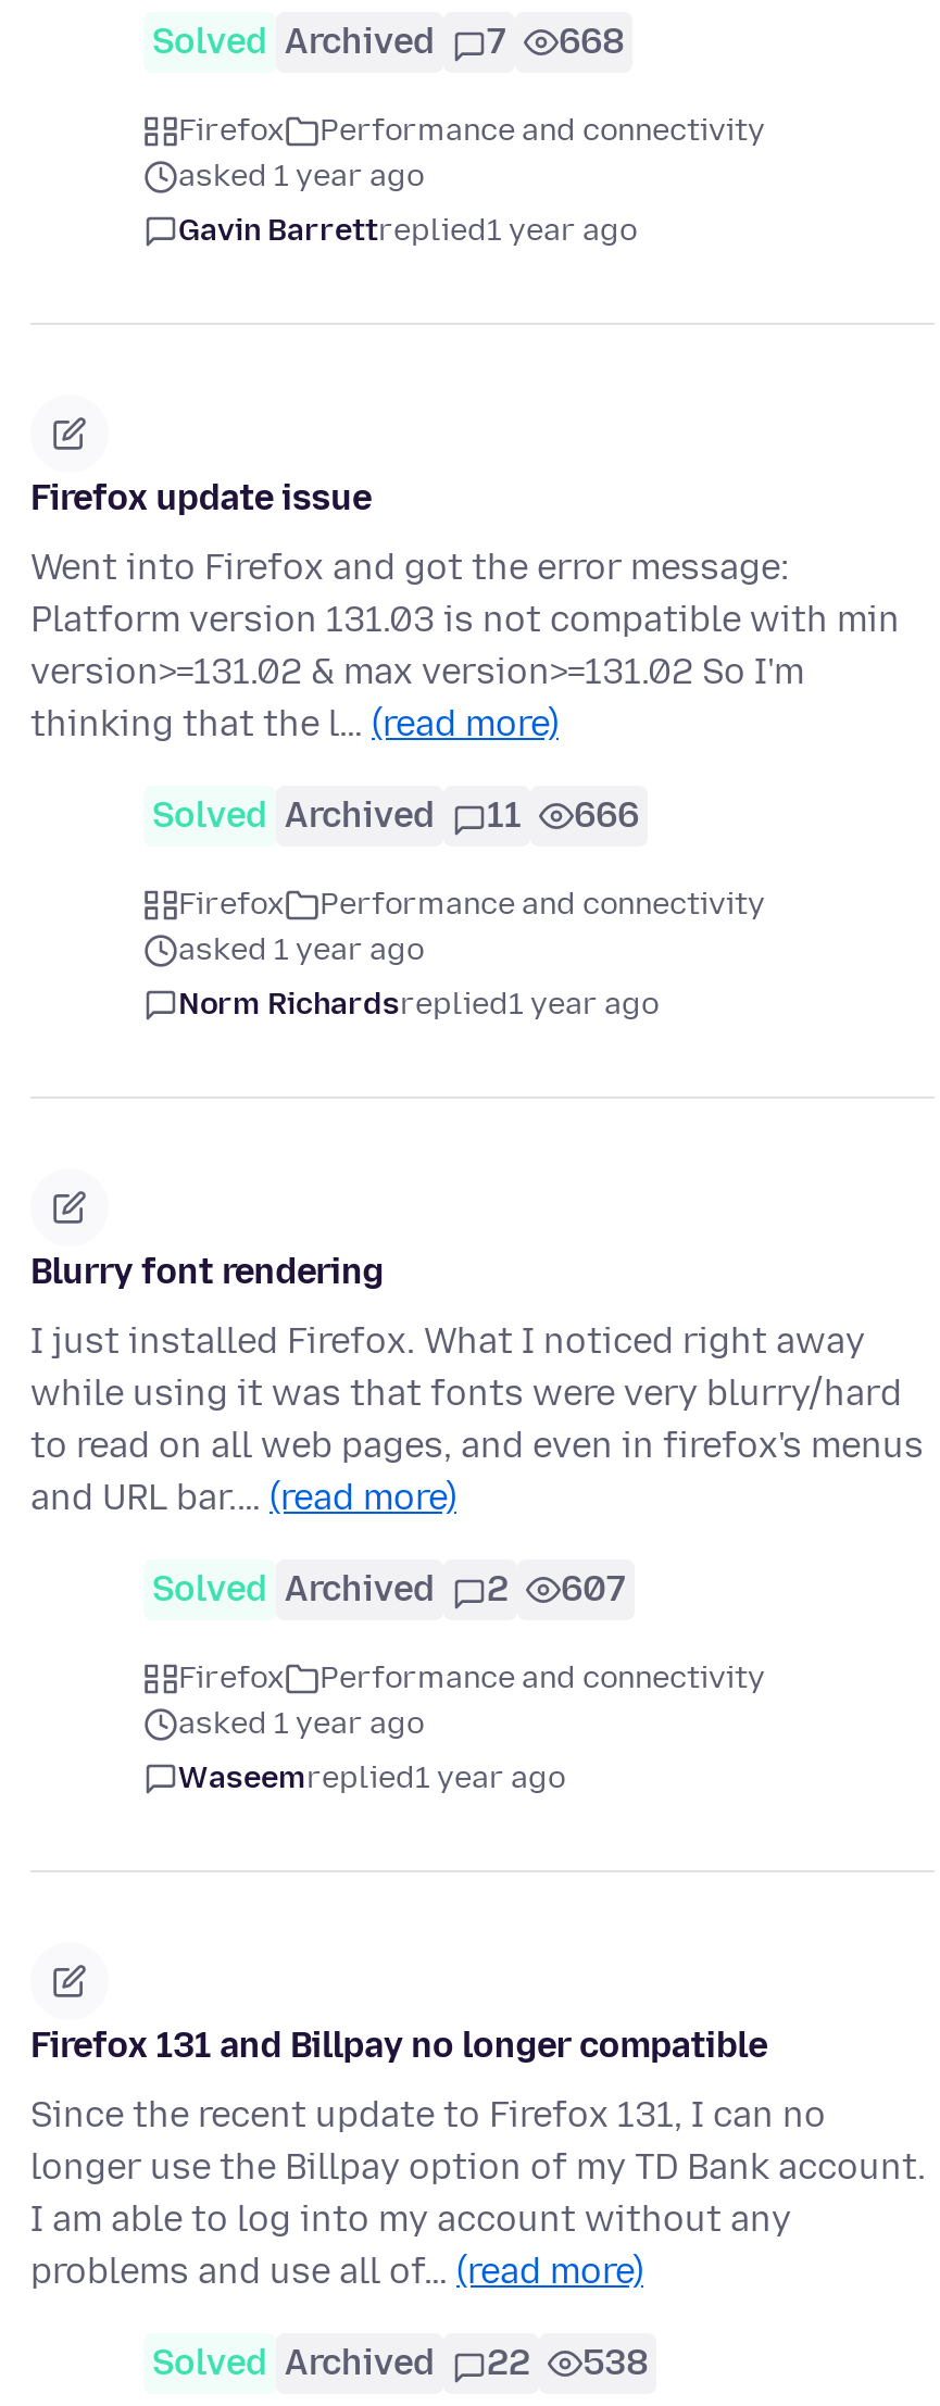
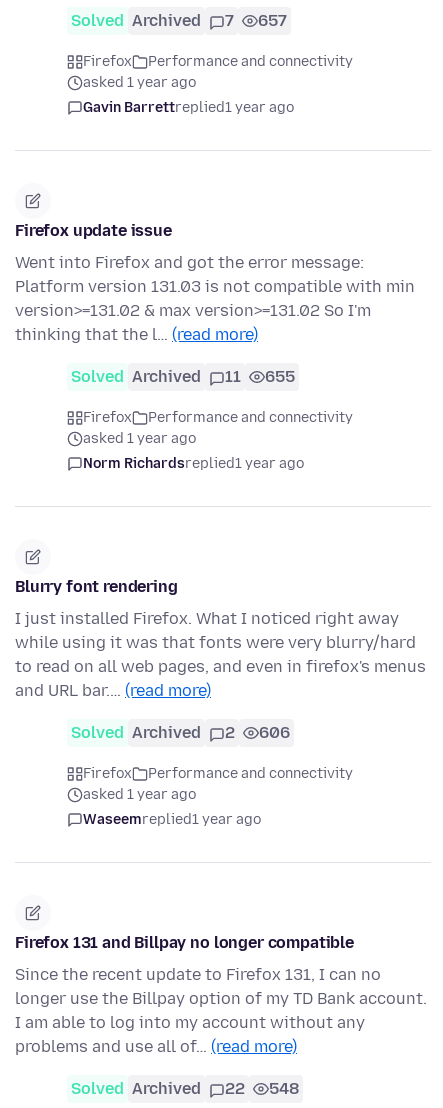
[152,22,624,63] Solved Archived 7 668 -> [71,11,287,30] Solved Archived 7 657
[152,795,639,837] Solved Archived 11 666 -> [71,367,295,386] Solved Archived 11 655
[152,1569,626,1611] Solved Archived 2 607 -> [71,723,290,742] Solved Archived 2 606
[152,2343,648,2384] Solved Archived 22 538 -> [71,1079,299,1098] Solved Archived 22 548

